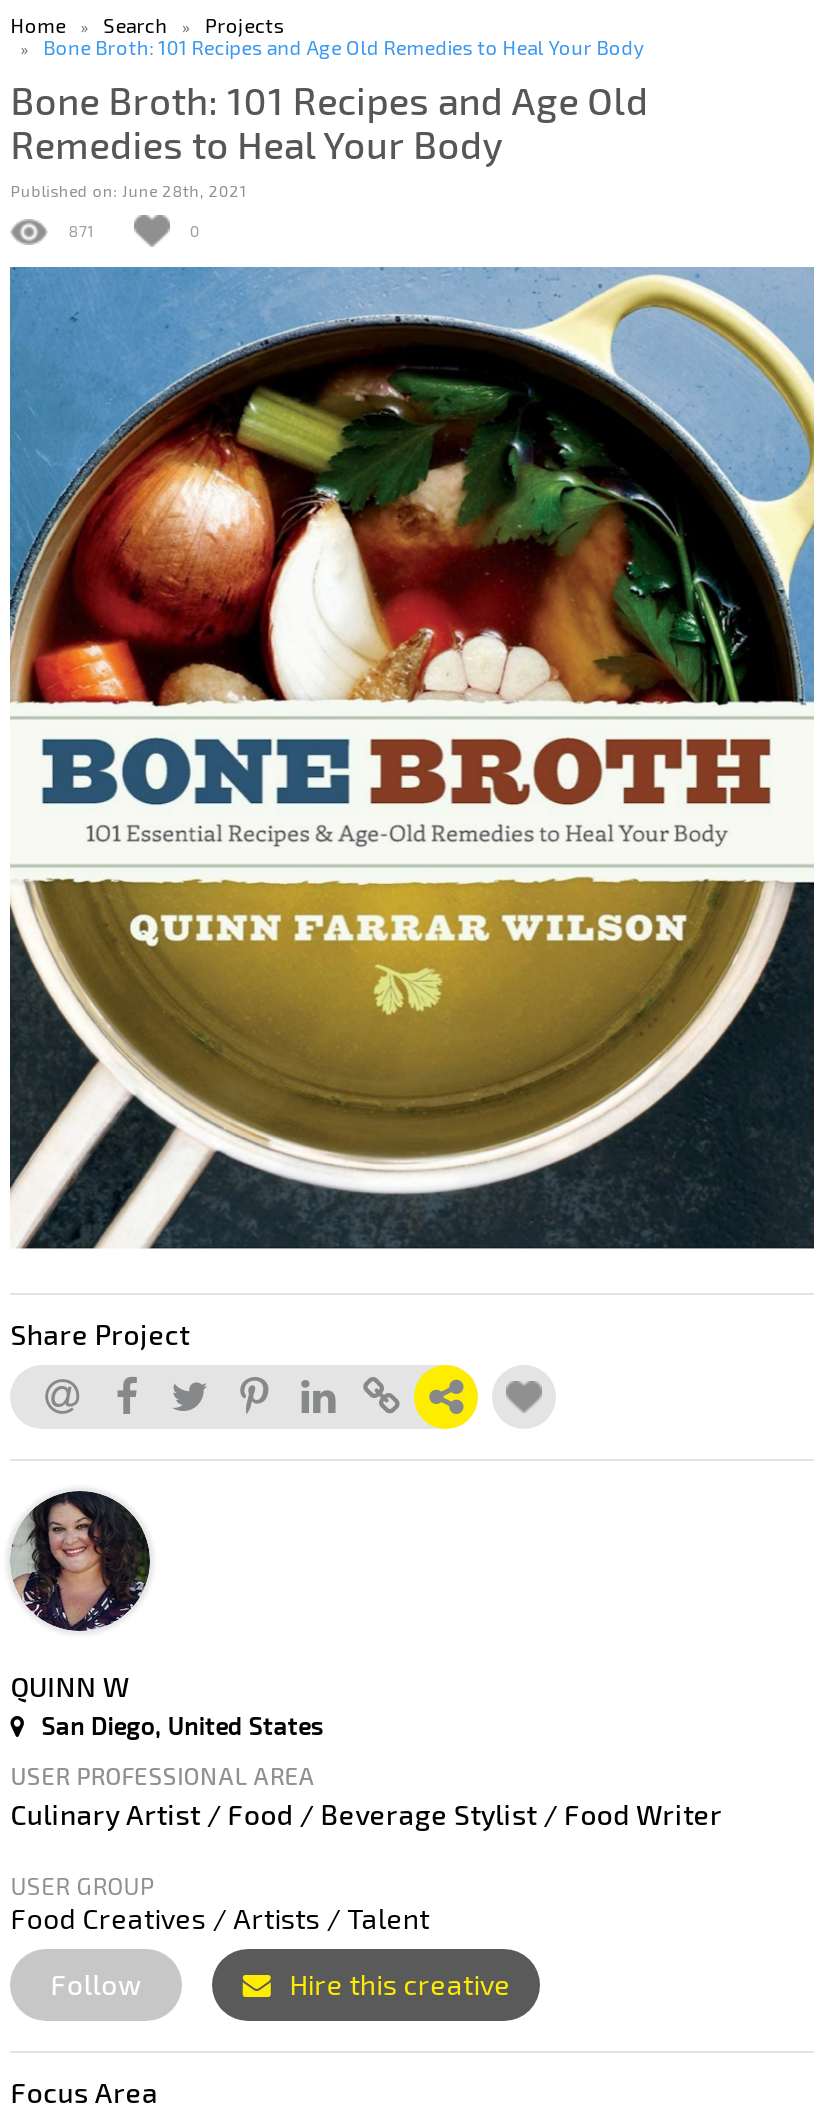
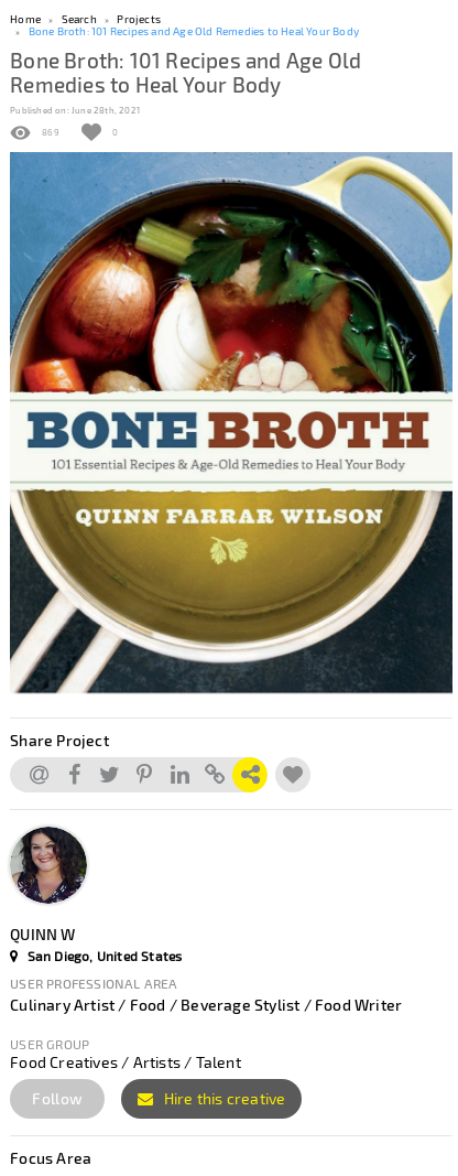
[68,221,94,241] 871 -> [42,127,59,138] 869

